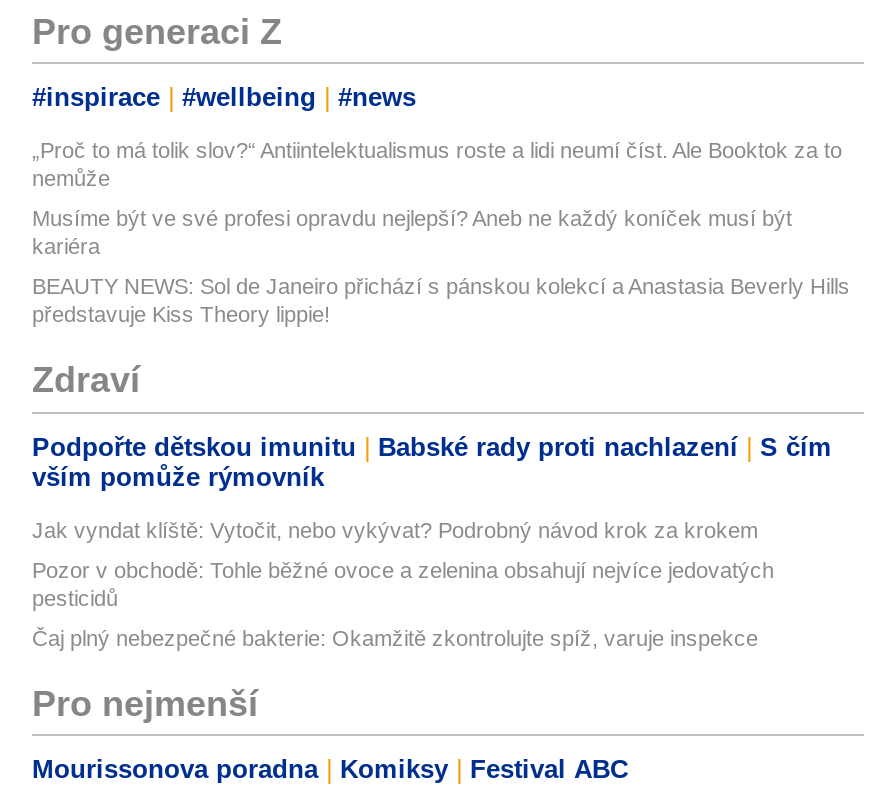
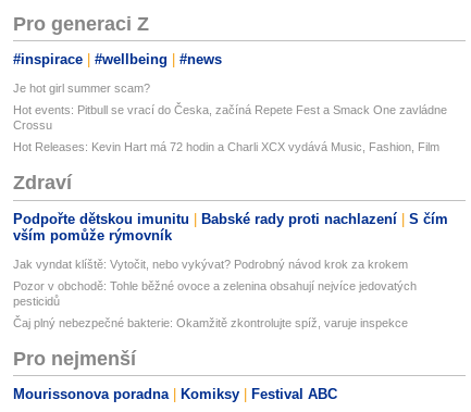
[32,138,842,190] „Proč to má tolik slov?“ Antiintelektualismus roste a lidi neumí číst. Ale Booktok za to | nemůže -> [13,82,150,95] Je hot girl summer scam?
[32,206,792,258] Musíme být ve své profesi opravdu nejlepší? Aneb ne každý koníček musí být | kariéra -> [13,103,447,132] Hot events: Pitbull se vrací do Česka, začíná Repete Fest a Smack One zavládne | Crossu
[32,274,850,326] BEAUTY NEWS: Sol de Janeiro přichází s pánskou kolekcí a Anastasia Beverly Hills | představuje Kiss Theory lippie! -> [13,140,439,153] Hot Releases: Kevin Hart má 72 hodin a Charli XCX vydává Music, Fashion, Film

